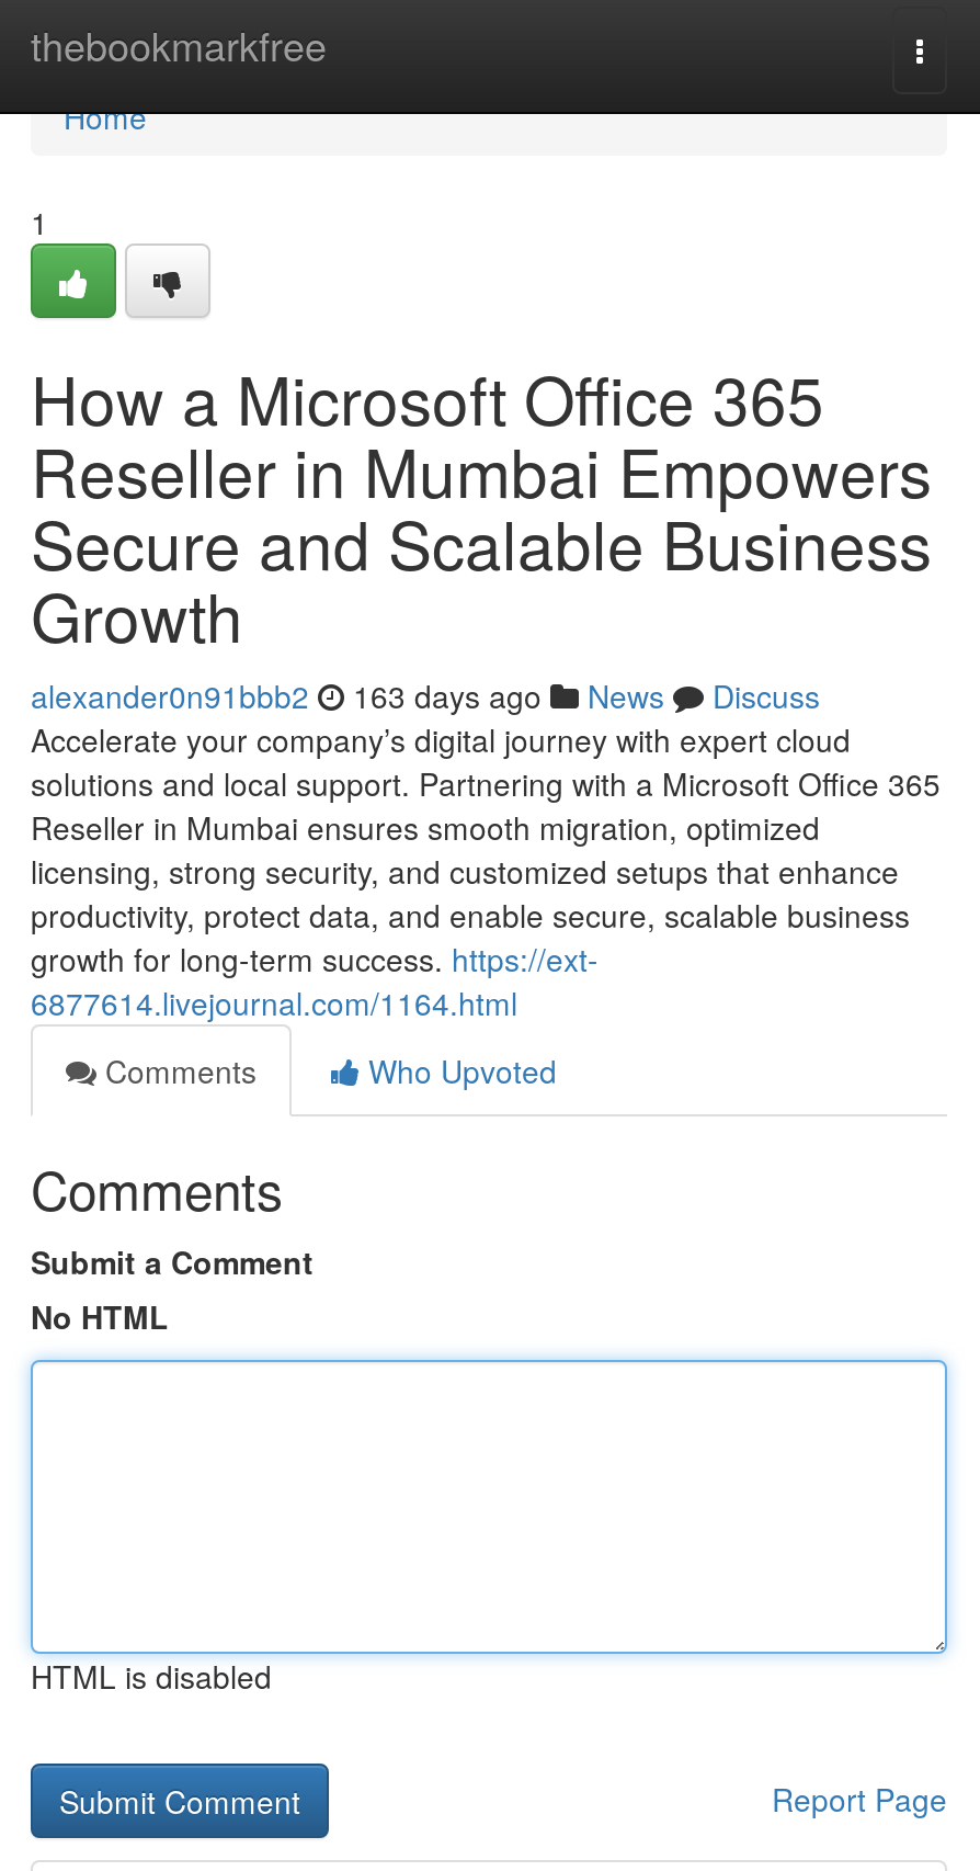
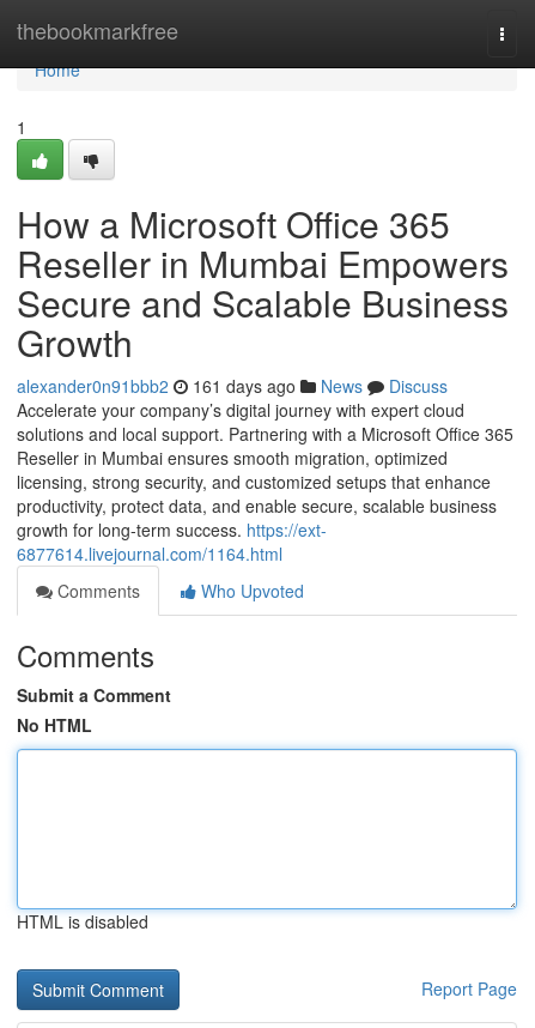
[31,673,820,717] alexander0n91bbb2 163 days ago News Discuss -> [17,374,448,398] alexander0n91bbb2 161 days ago News Discuss

